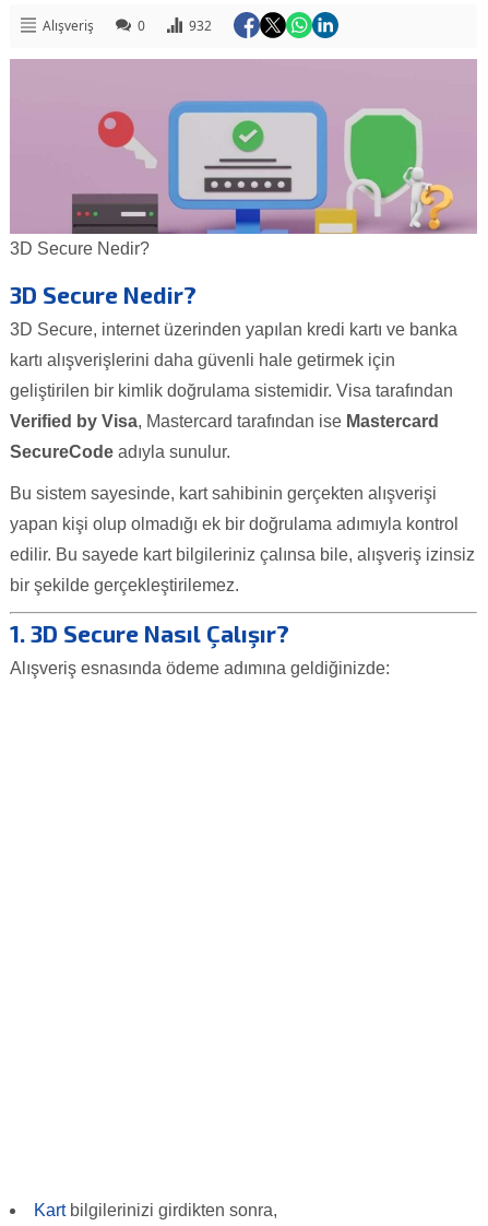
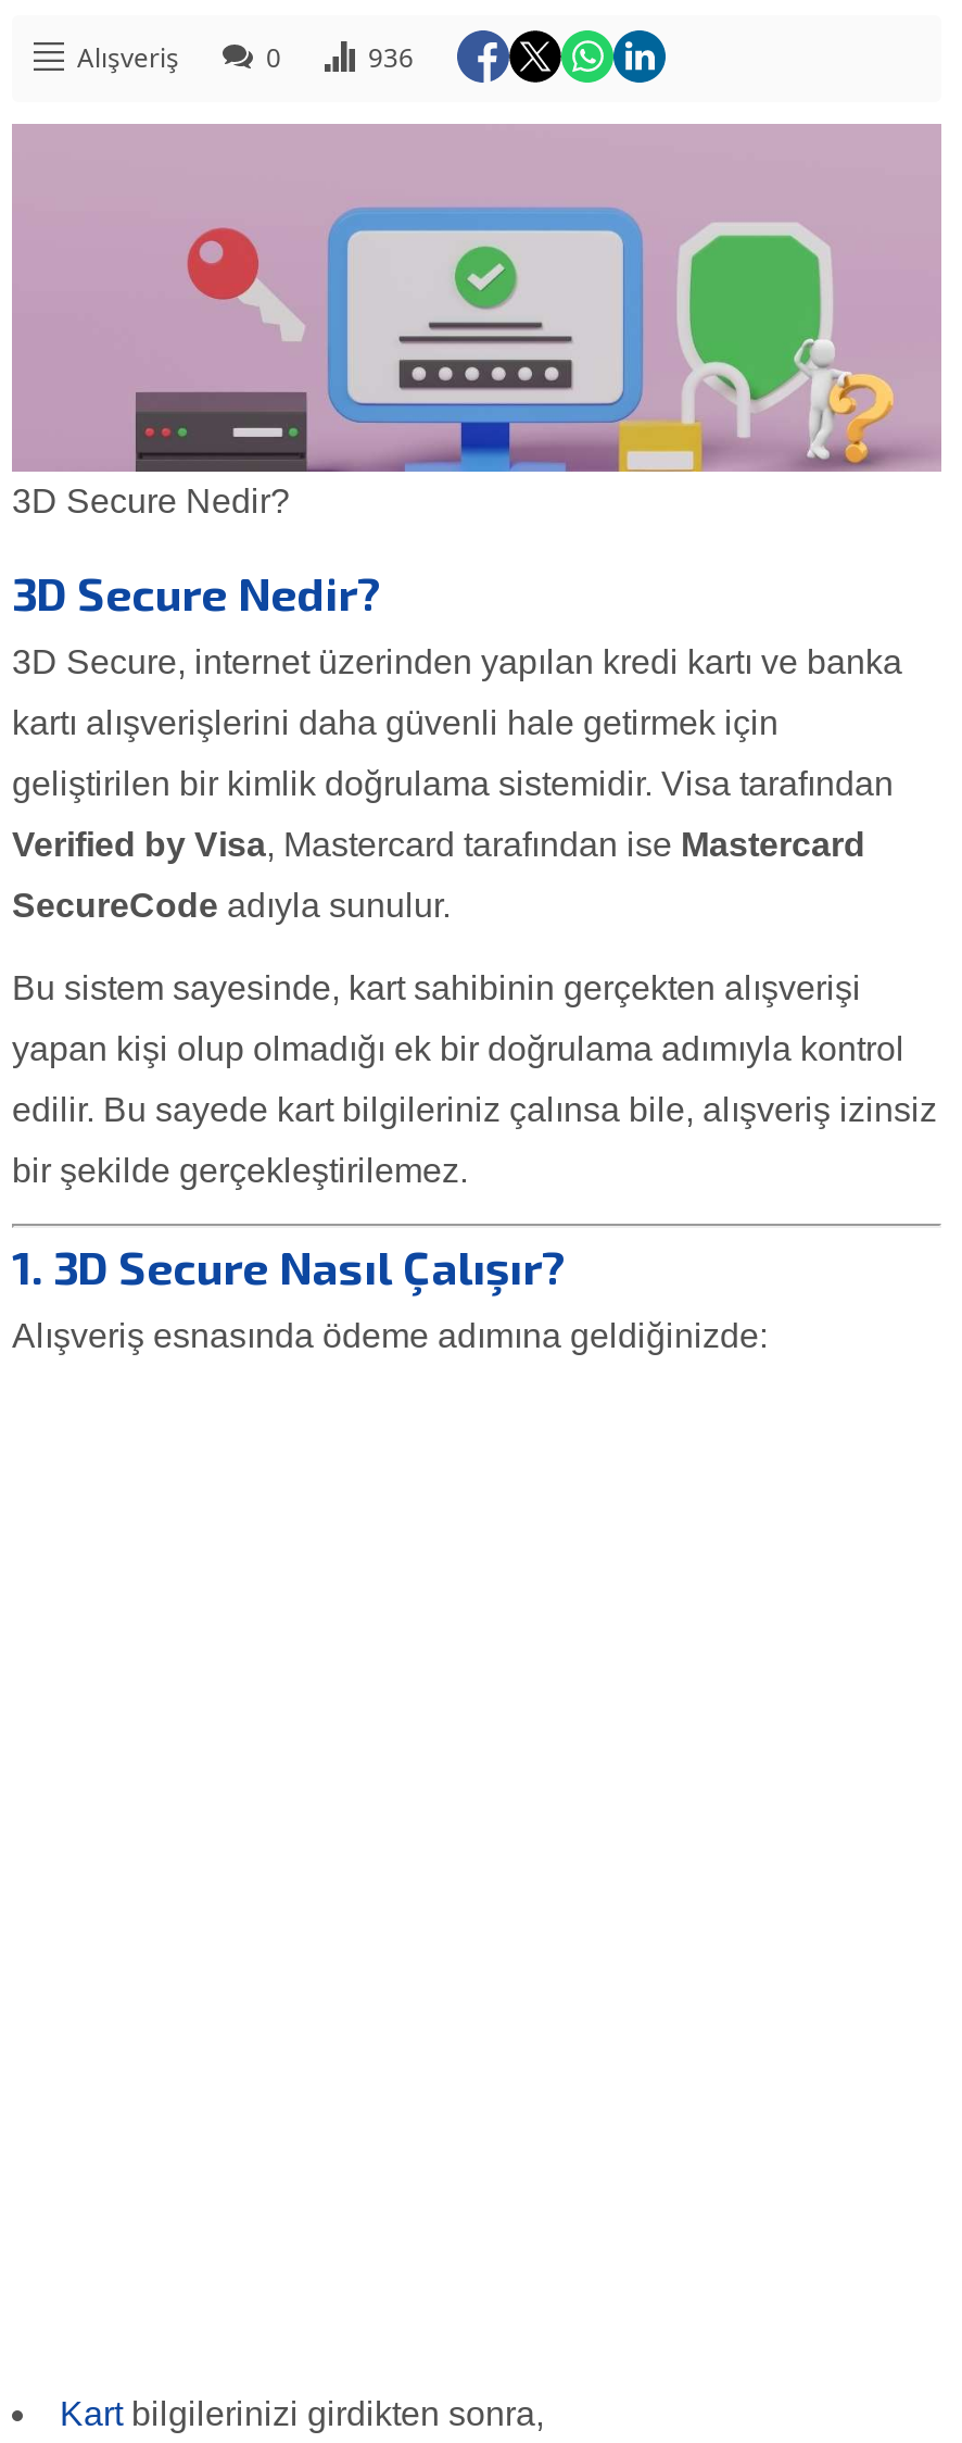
[189,16,212,35] 932 -> [368,39,414,76] 936

